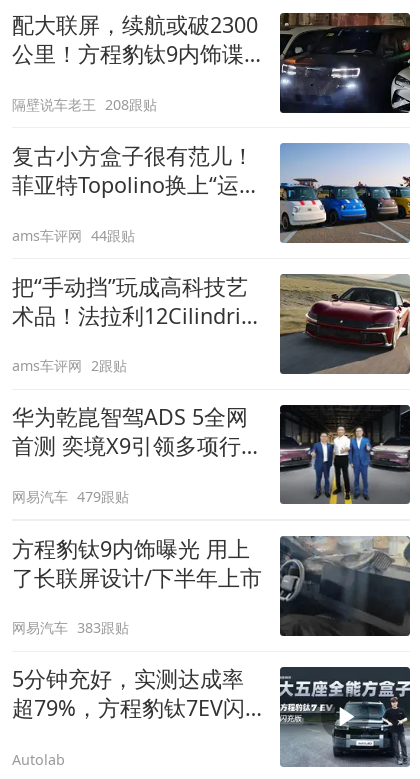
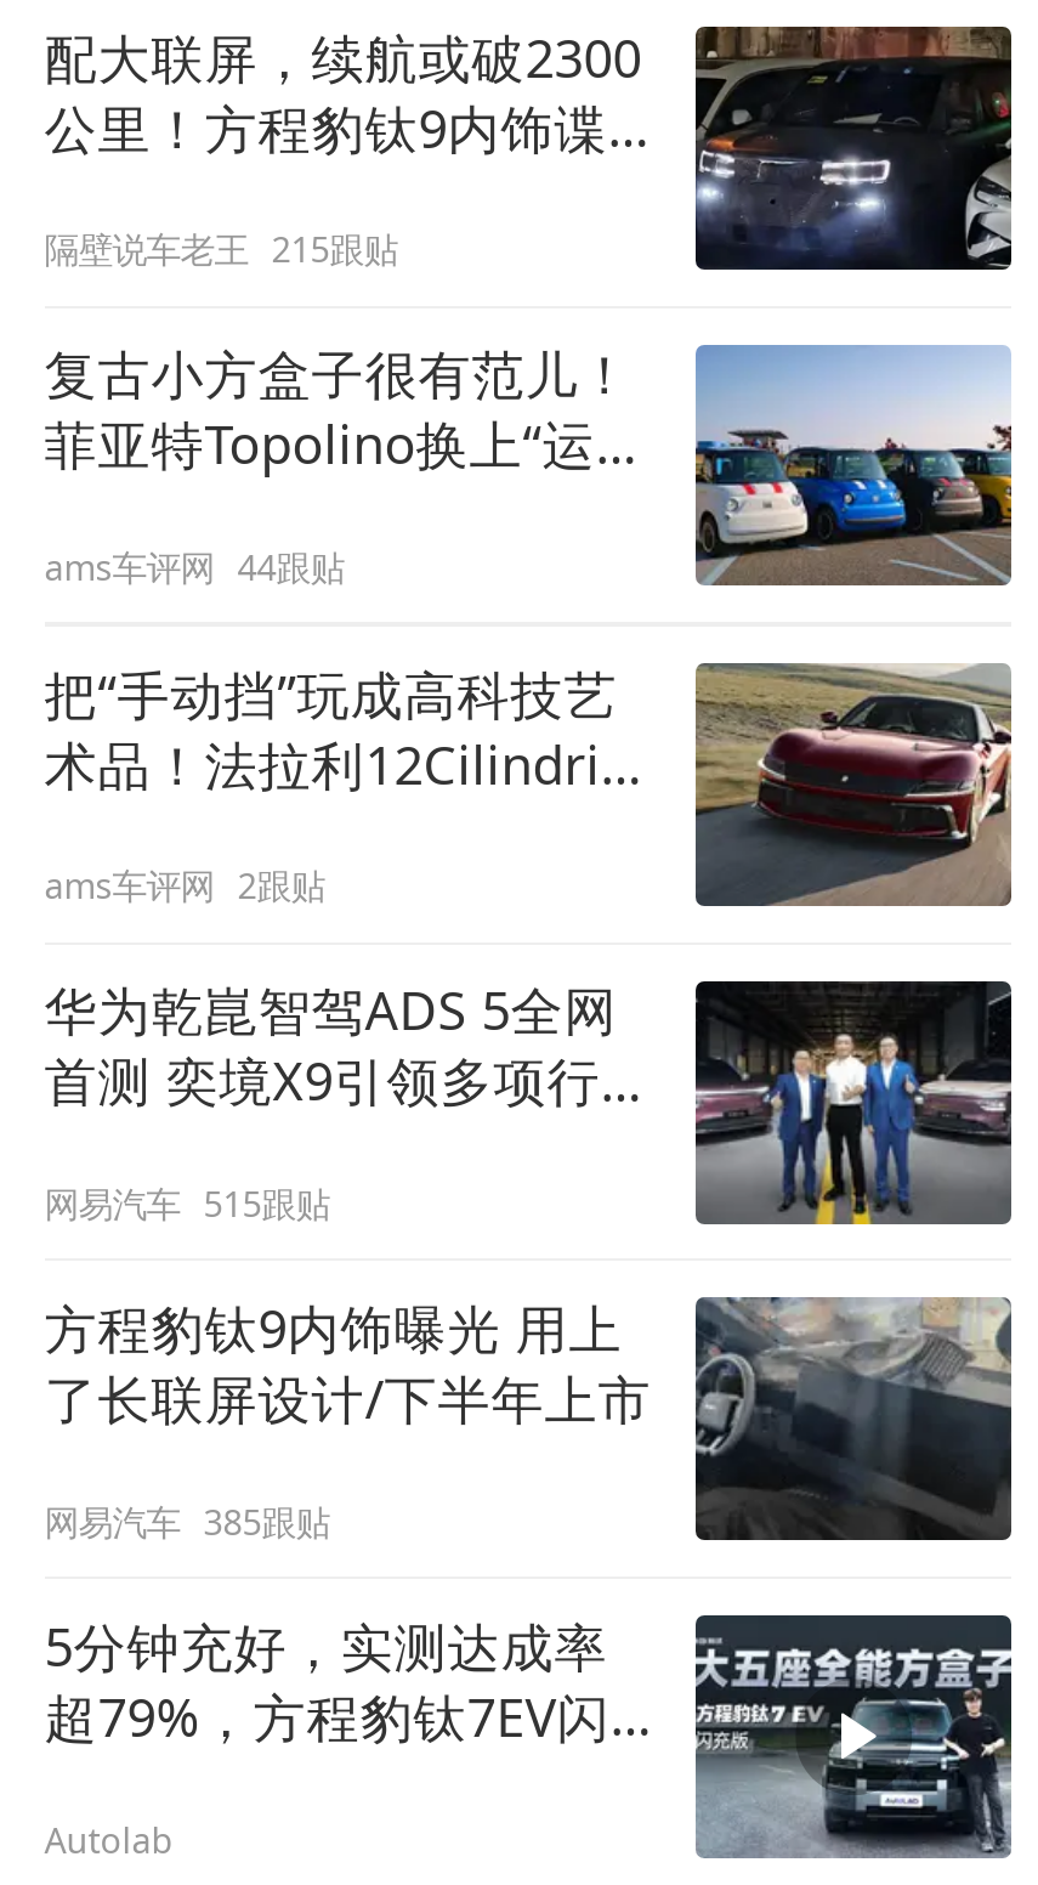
[12,95,157,114] 隔壁说车老王 208跟贴 -> [44,226,398,272] 隔壁说车老王 215跟贴
[12,487,129,506] 网易汽车 479跟贴 -> [44,1180,330,1226] 网易汽车 515跟贴
[12,618,129,637] 网易汽车 383跟贴 -> [44,1497,330,1543] 网易汽车 385跟贴

